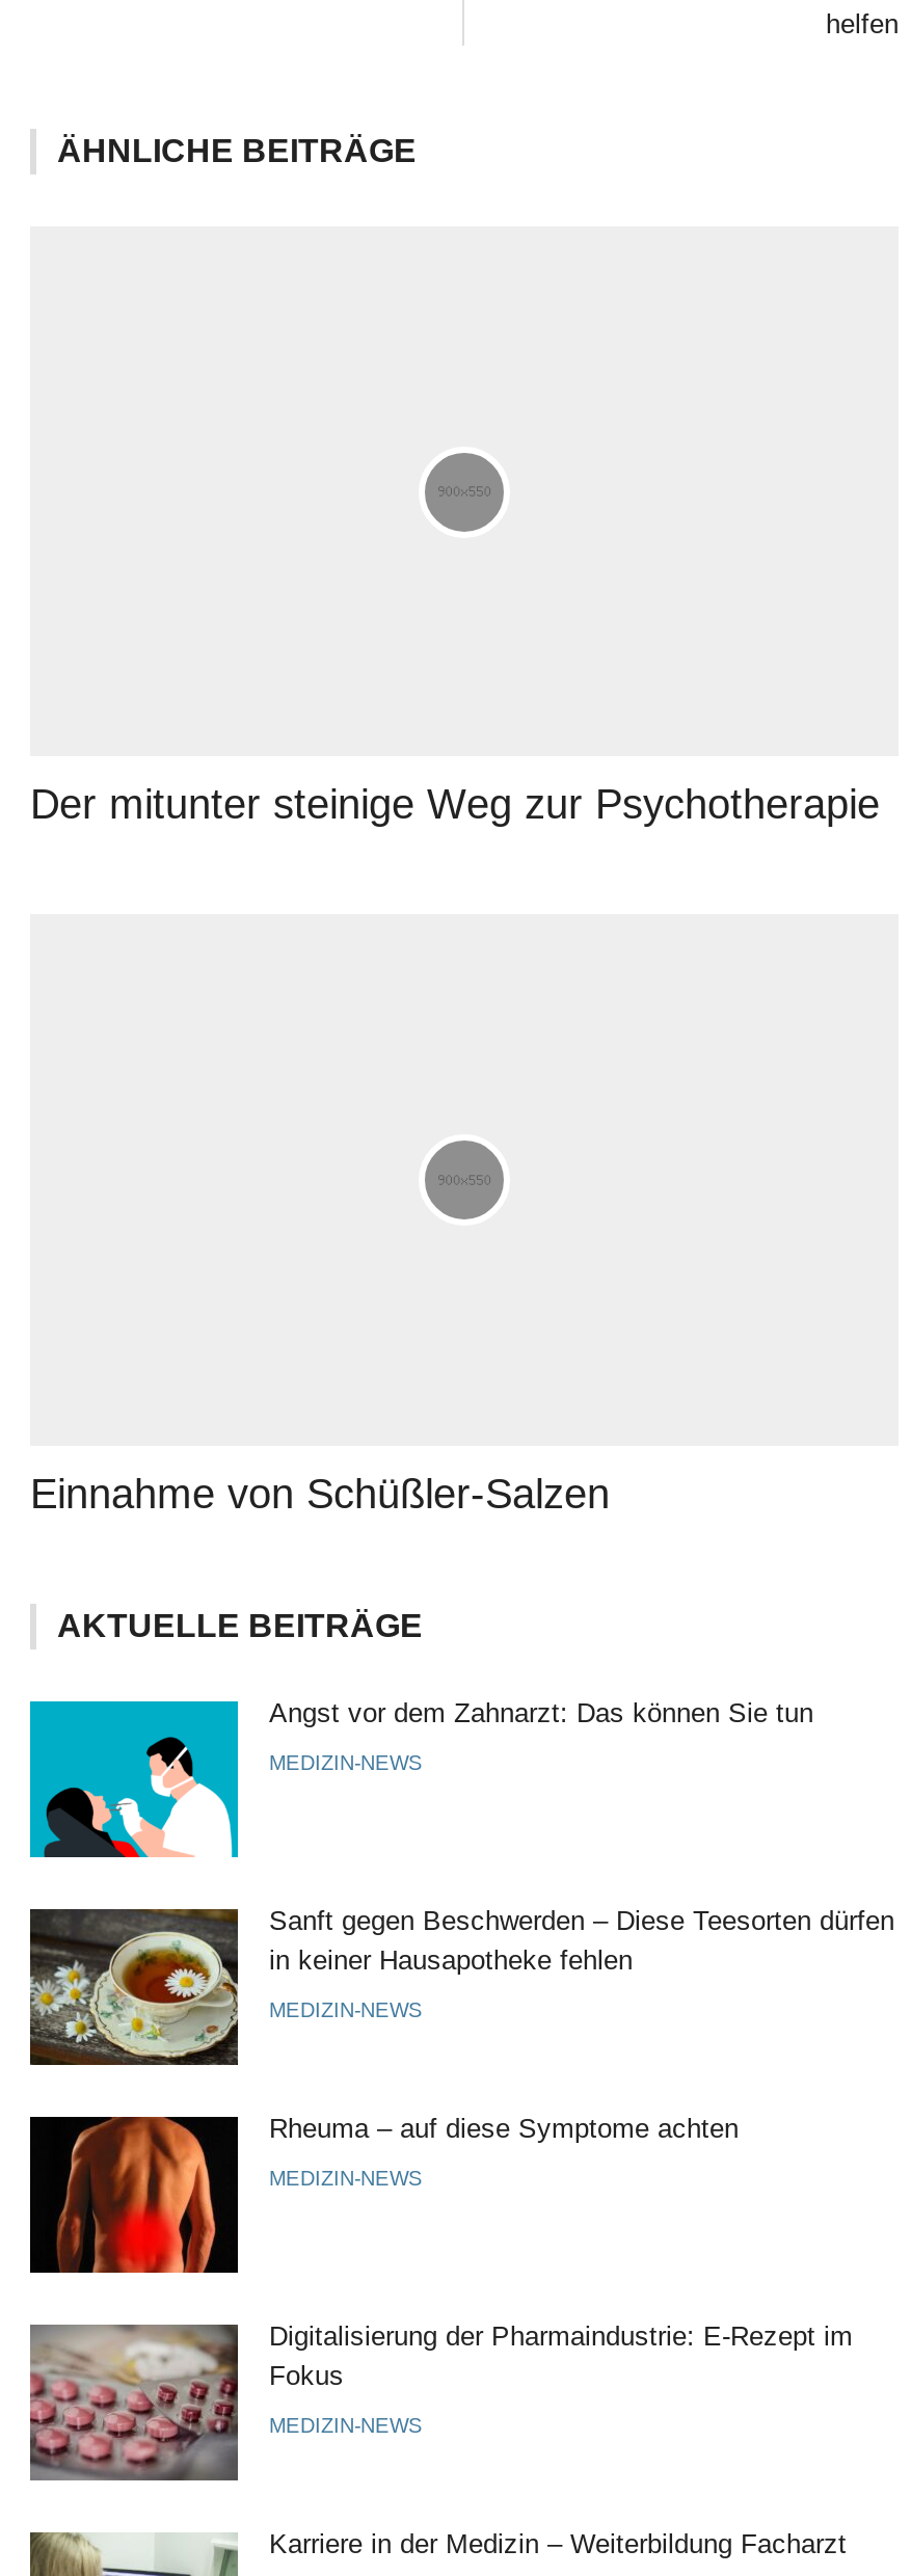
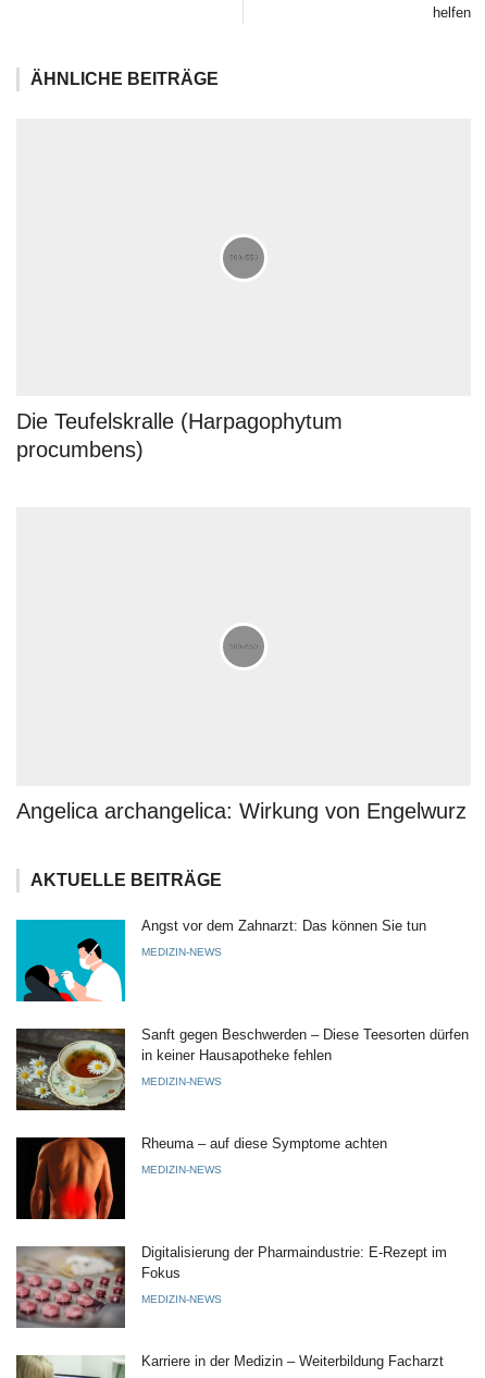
[30,782,880,828] Der mitunter steinige Weg zur Psychotherapie -> [16,410,343,462] Die Teufelskralle (Harpagophytum | procumbens)
[30,1471,610,1516] Einnahme von Schüßler-Salzen -> [16,799,467,823] Angelica archangelica: Wirkung von Engelwurz

